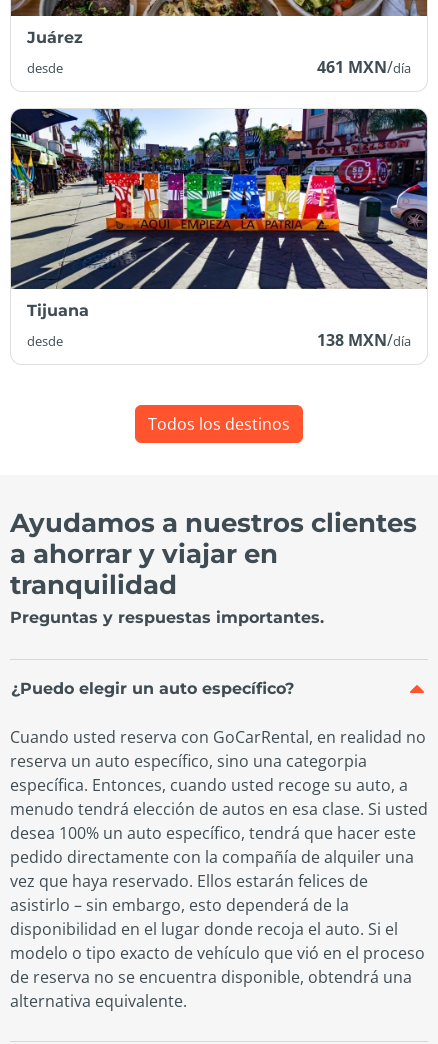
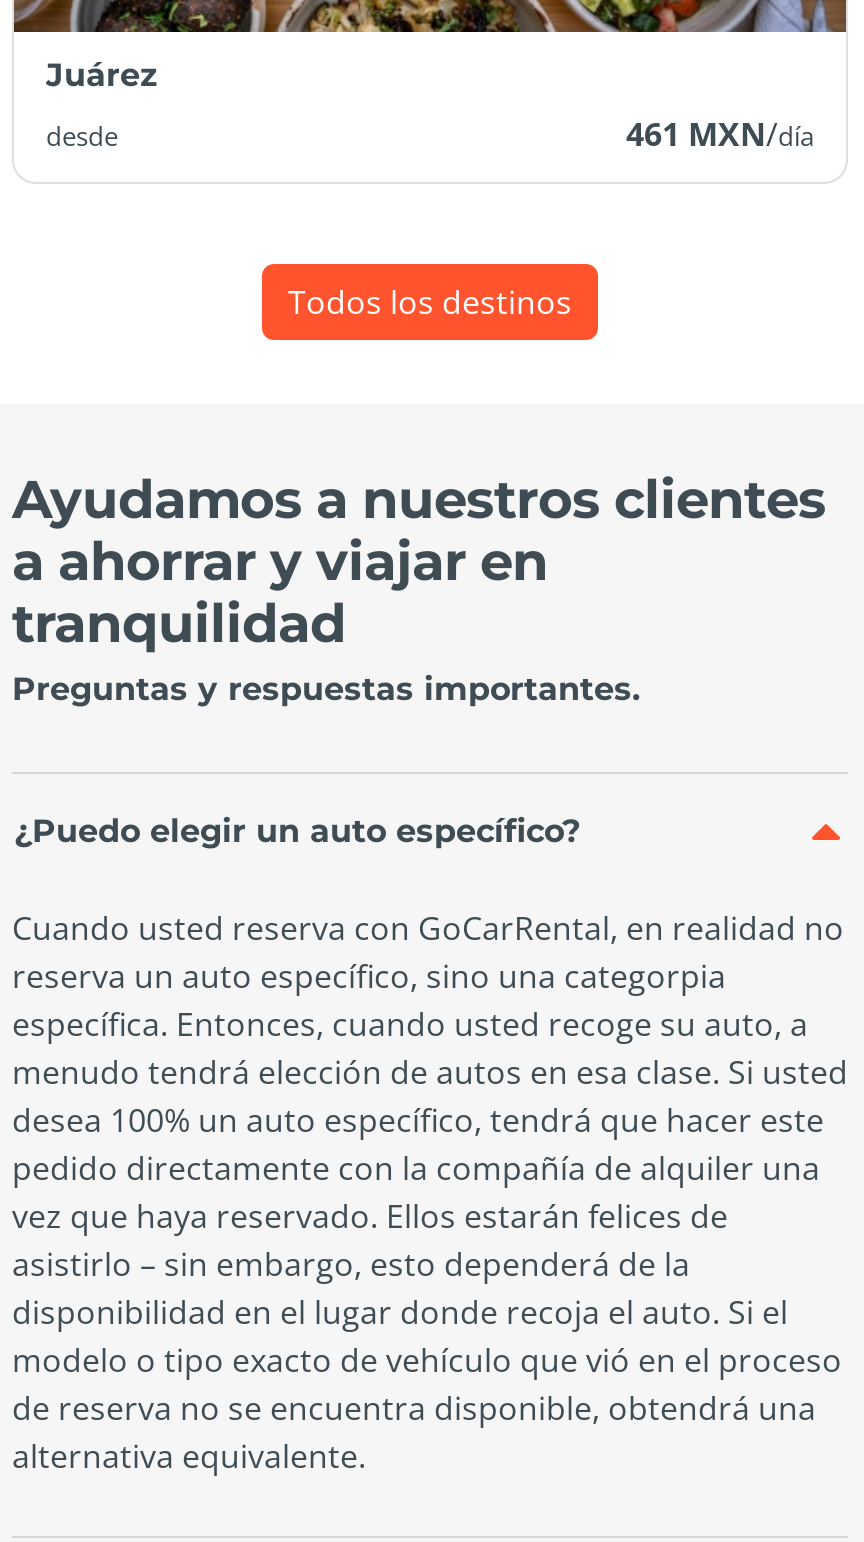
[10,108,428,351] [image] | Tijuana | desde | 138 MXN/día -> none

